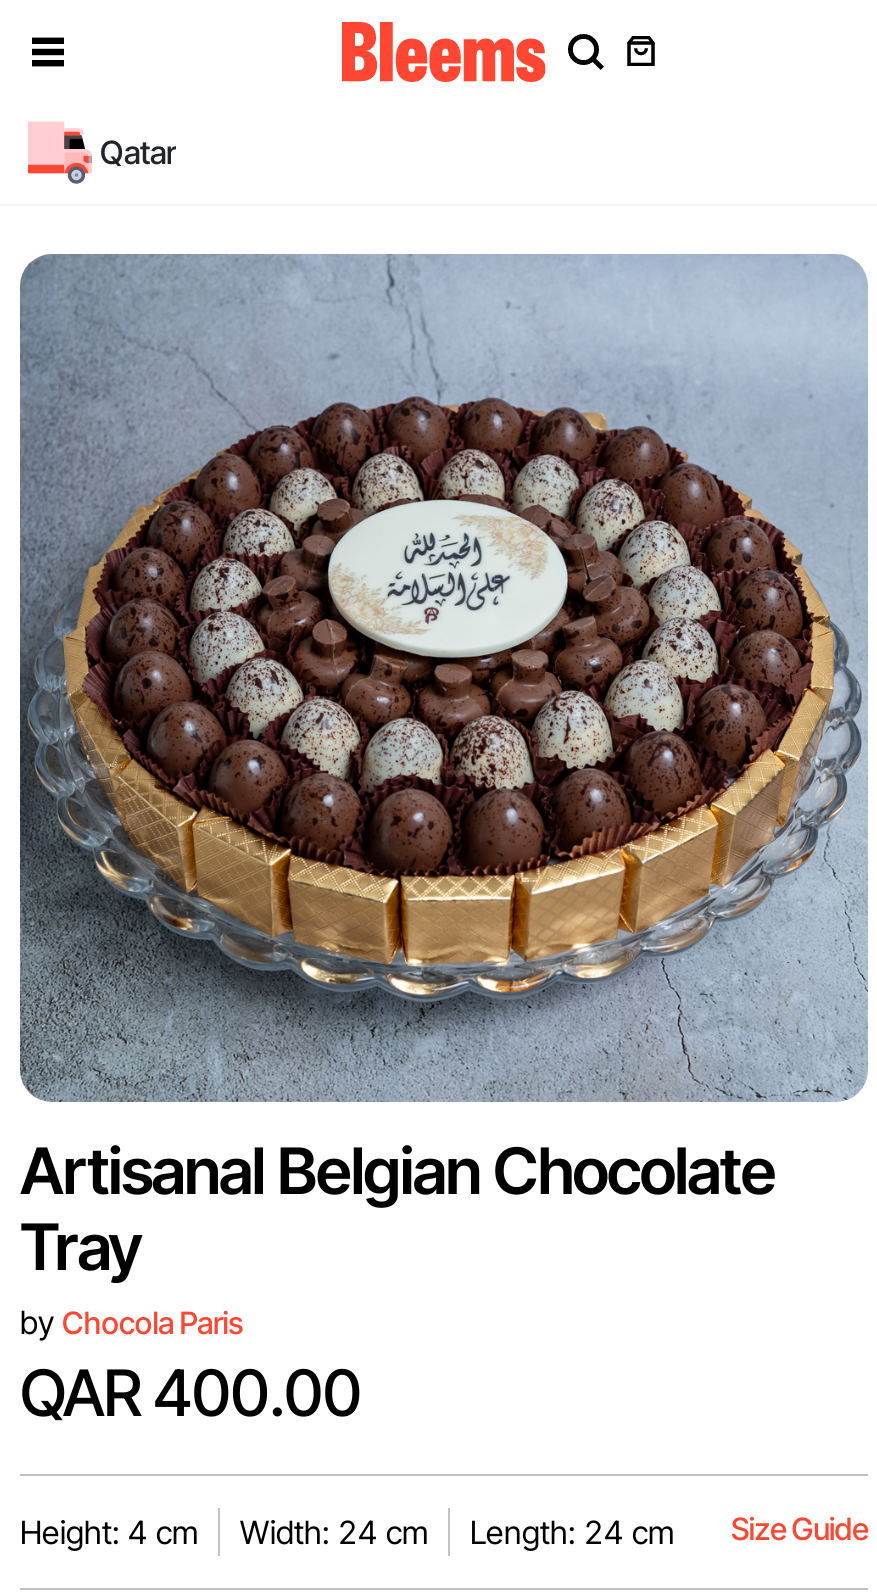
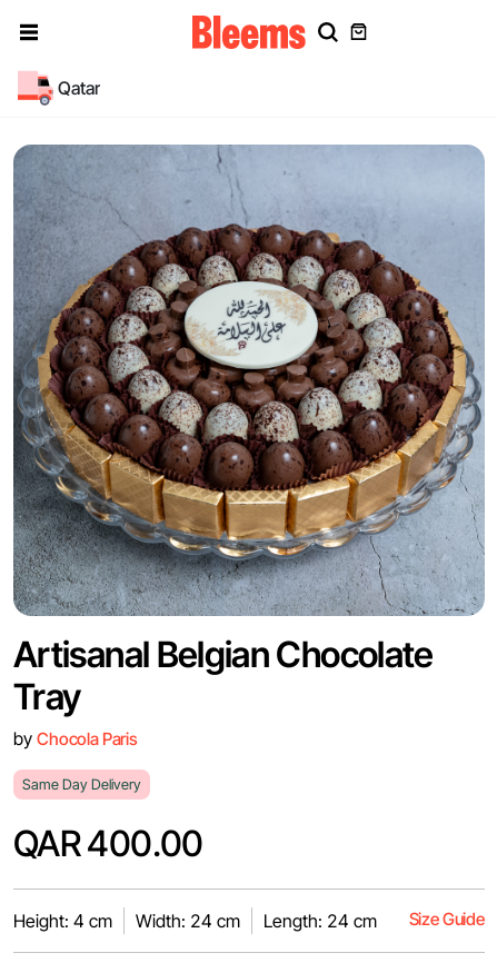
none -> [22,776,141,793] Same Day Delivery

